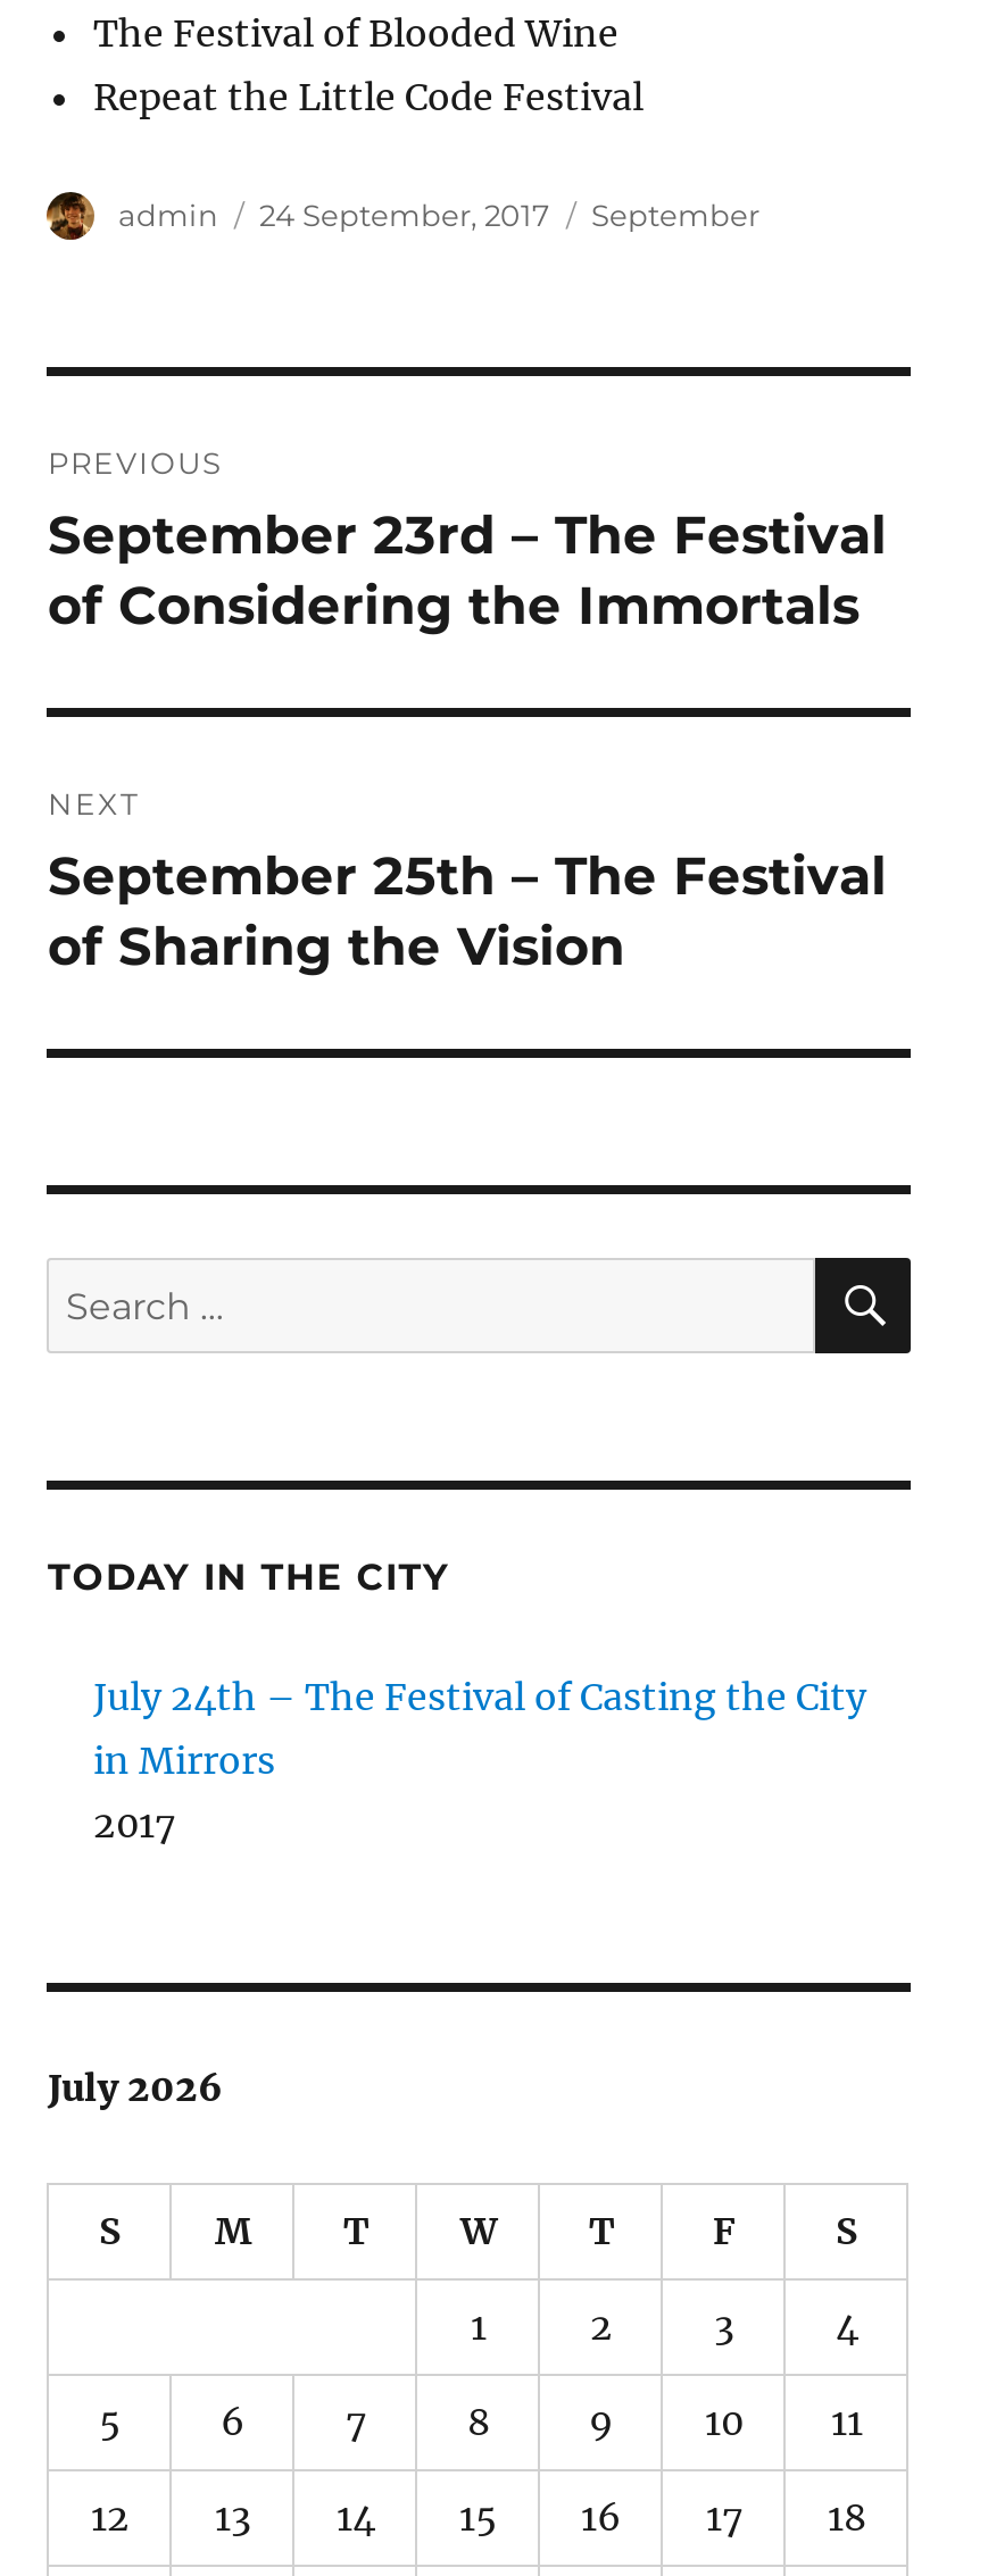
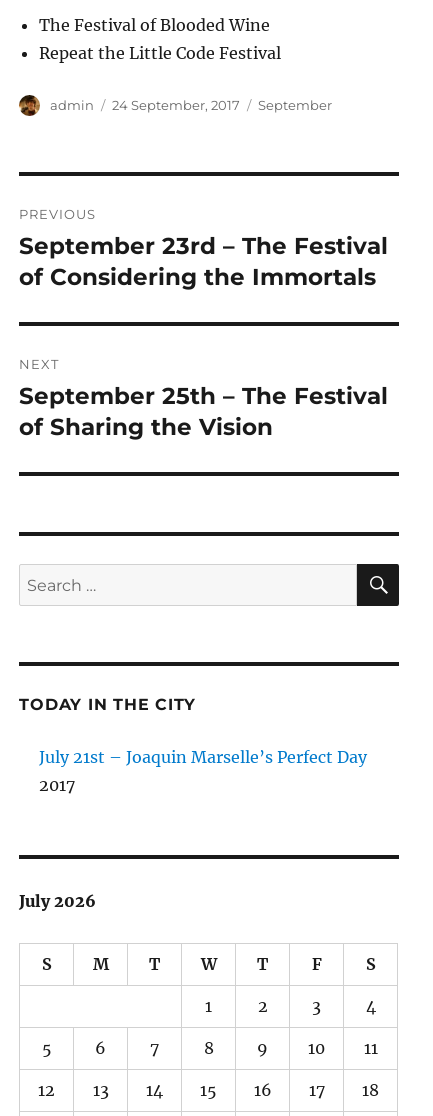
[93,1675,866,1784] July 24th – The Festival of Casting the City | in Mirrors -> [39,747,367,767] July 21st – Joaquin Marselle’s Perfect Day

